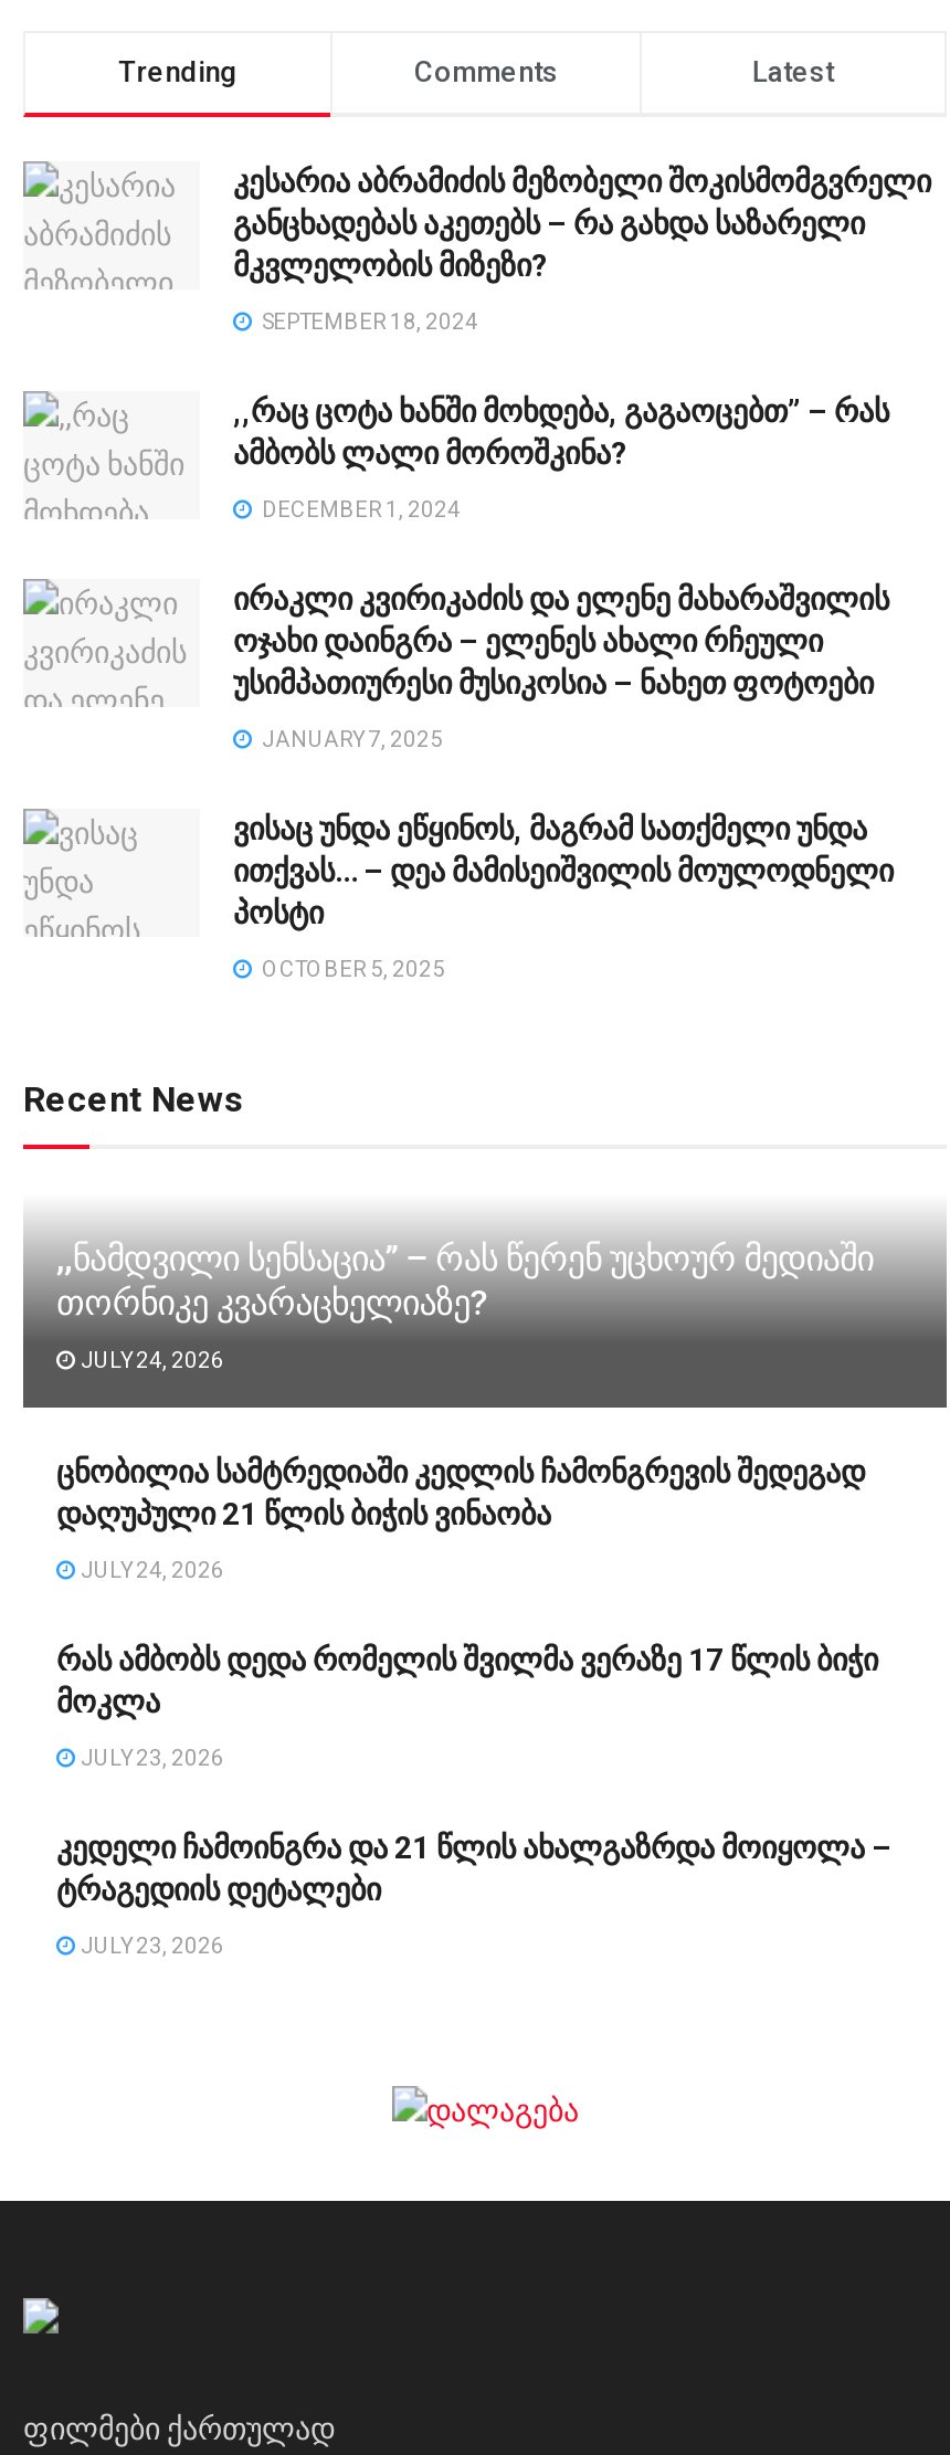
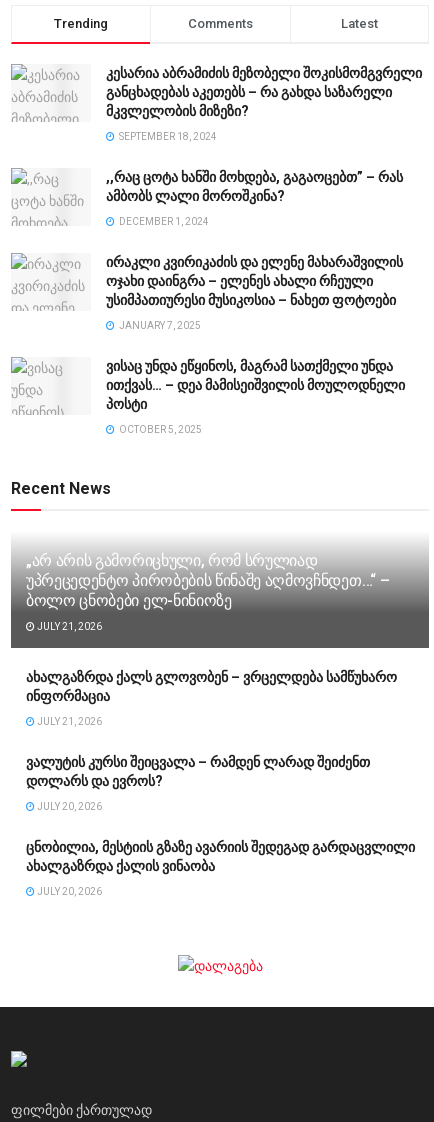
[56,1238,874,1325] ,,ნამდვილი სენსაცია” – რას წერენ უცხოურ მედიაში | თორნიკე კვარაცხელიაზე? -> [26,551,389,610] „არ არის გამორიცხული, რომ სრულიად | უპრეცედენტო პირობების წინაშე აღმოვჩნდეთ…“ – | ბოლო ცნობები ელ-ნინიოზე
[76,1349,224,1373] JULY 24, 2026 -> [35,621,102,632] JULY 21, 2026
[56,1455,865,1532] ცნობილია სამტრედიაში კედლის ჩამონგრევის შედეგად | დაღუპული 21 წლის ბიჭის ვინაობა -> [26,669,397,704] ახალგაზრდა ქალს გლოვობენ – ვრცელდება სამწუხარო | ინფორმაცია
[76,1559,224,1583] JULY 24, 2026 -> [35,716,102,727] JULY 21, 2026
[56,1643,878,1720] რას ამბობს დედა რომელის შვილმა ვერაზე 17 წლის ბიჭი | მოკლა -> [26,754,370,789] ვალუტის კურსი შეიცვალა – რამდენ ლარად შეიძენთ | დოლარს და ევროს?
[76,1747,224,1771] JULY 23, 2026 -> [35,801,102,812] JULY 20, 2026
[56,1831,891,1908] კედელი ჩამოინგრა და 21 წლის ახალგაზრდა მოიყოლა – | ტრაგედიის დეტალები -> [26,839,415,874] ცნობილია, მესტიის გზაზე ავარიის შედეგად გარდაცვლილი | ახალგაზრდა ქალის ვინაობა
[76,1934,224,1959] JULY 23, 2026 -> [35,886,102,897] JULY 20, 2026

